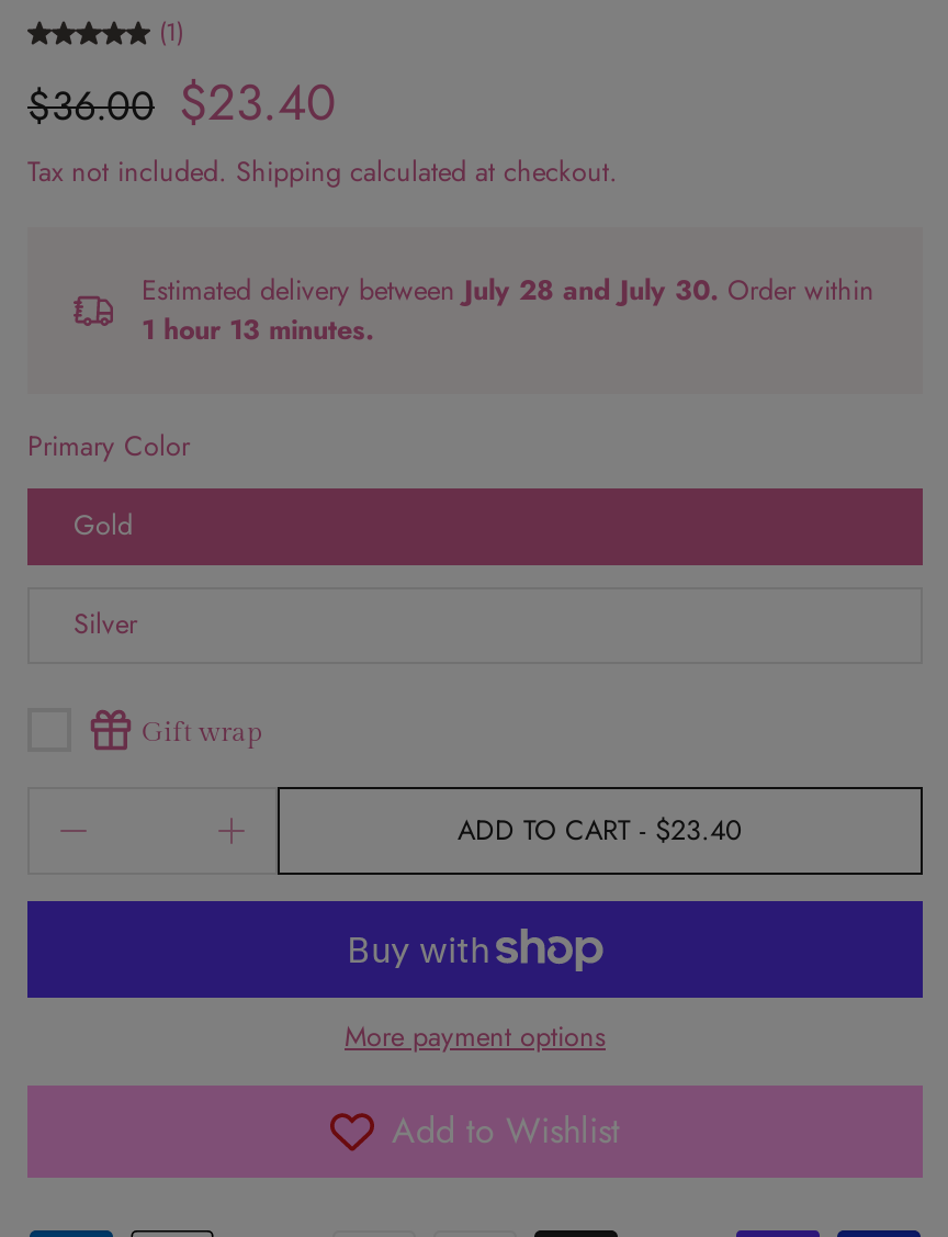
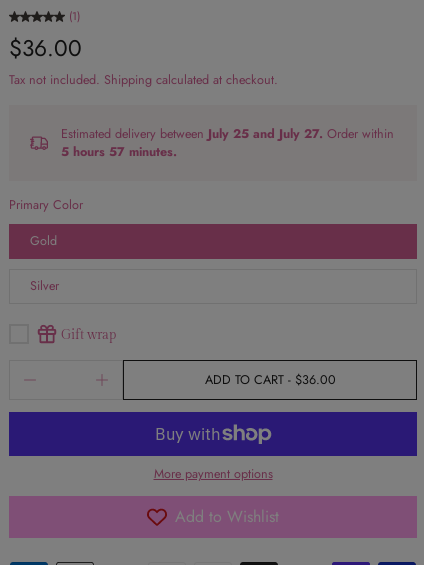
[27,67,337,139] $36.00 $23.40 -> [9,32,82,65] $36.00
[142,271,874,310] Estimated delivery between July 28 and July 30. Order within -> [61,125,394,143] Estimated delivery between July 25 and July 27. Order within
[142,310,374,350] 1 hour 13 minutes. -> [61,143,177,161] 5 hours 57 minutes.
[458,811,743,850] ADD TO CART - $23.40 -> [204,371,335,389] ADD TO CART - $36.00

